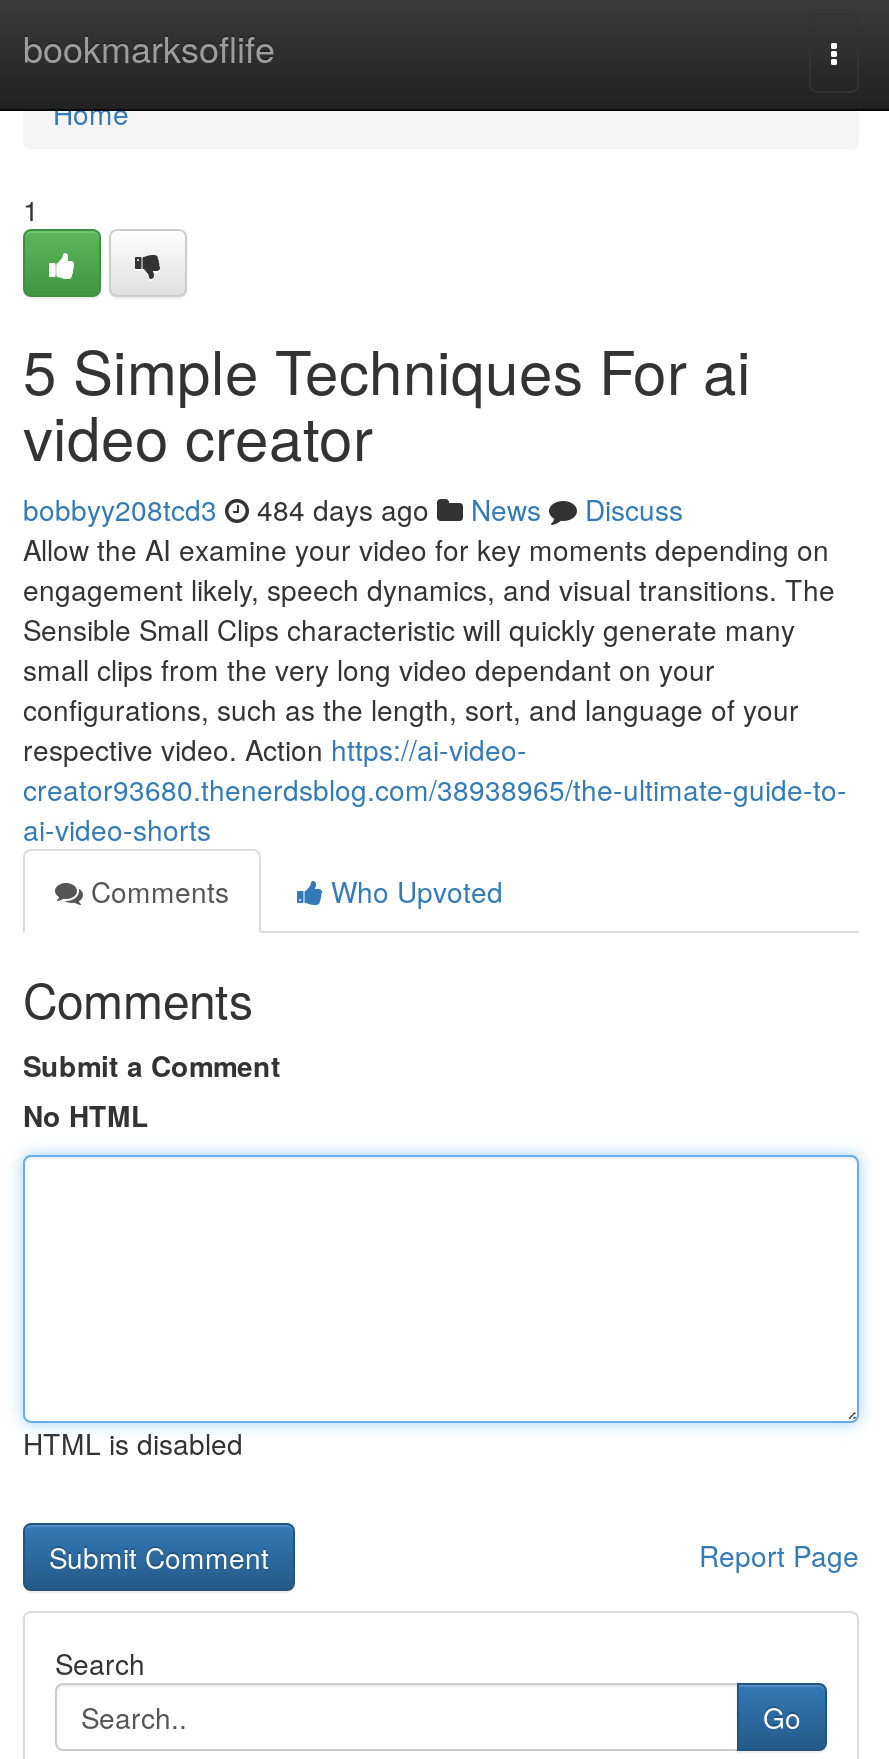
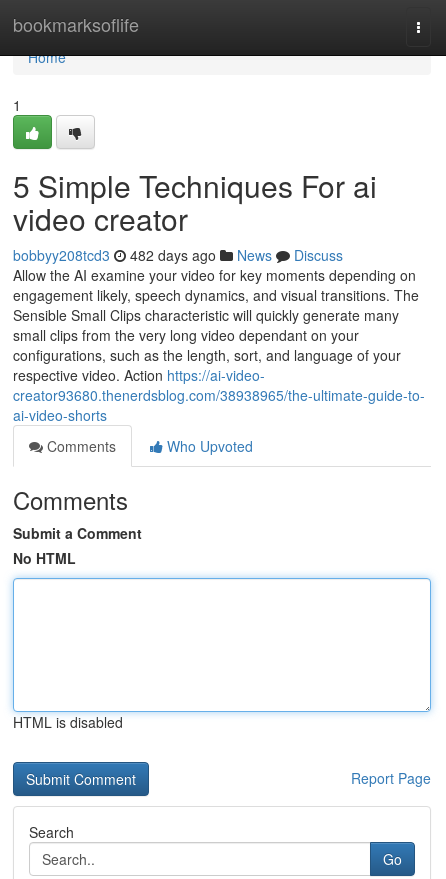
[23,489,683,529] bobbyy208tcd3 484 days ago News Discuss -> [13,245,343,265] bobbyy208tcd3 482 days ago News Discuss

